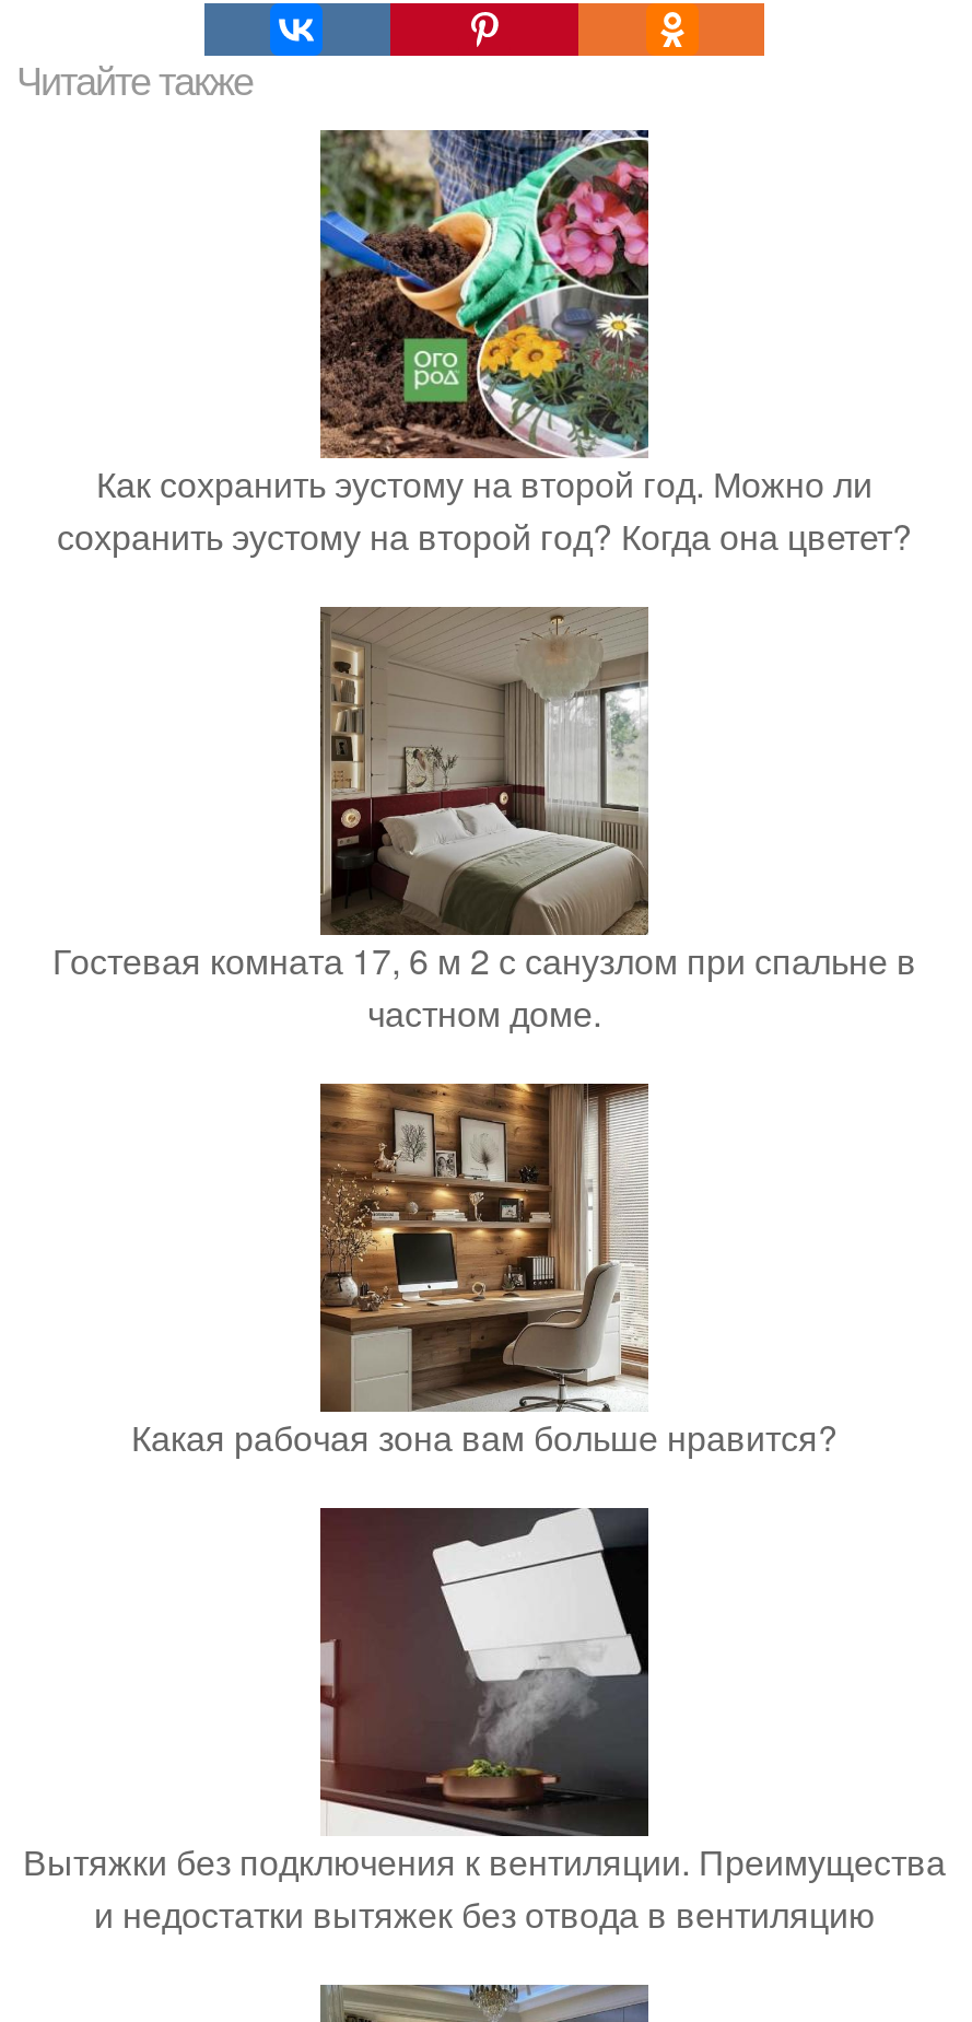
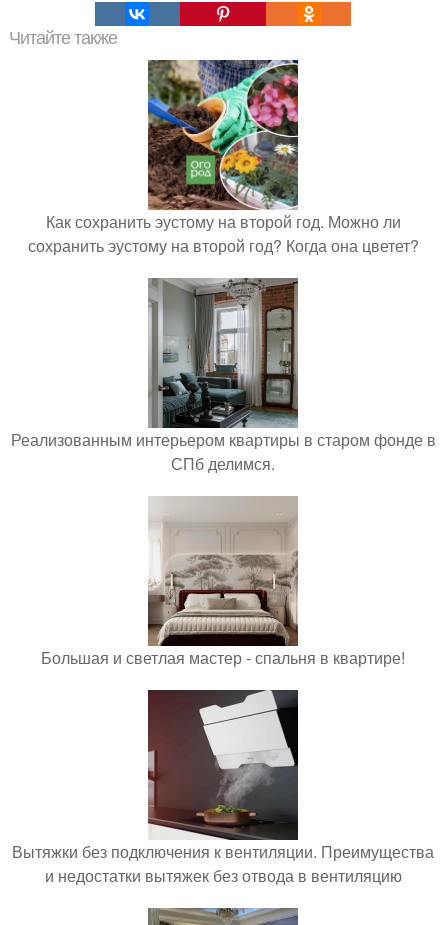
[52,607,916,1038] [image] | Гостевая комната 17, 6 м 2 с санузлом при спальне в | частном доме. -> [10,278,435,475] [image] | Реализованным интерьером квартиры в старом фонде в | СПб делимся.
[131,1082,838,1462] [image] | Какая рабочая зона вам больше нравится? -> [41,496,405,669] [image] | Большая и светлая мастер - спальня в квартире!

